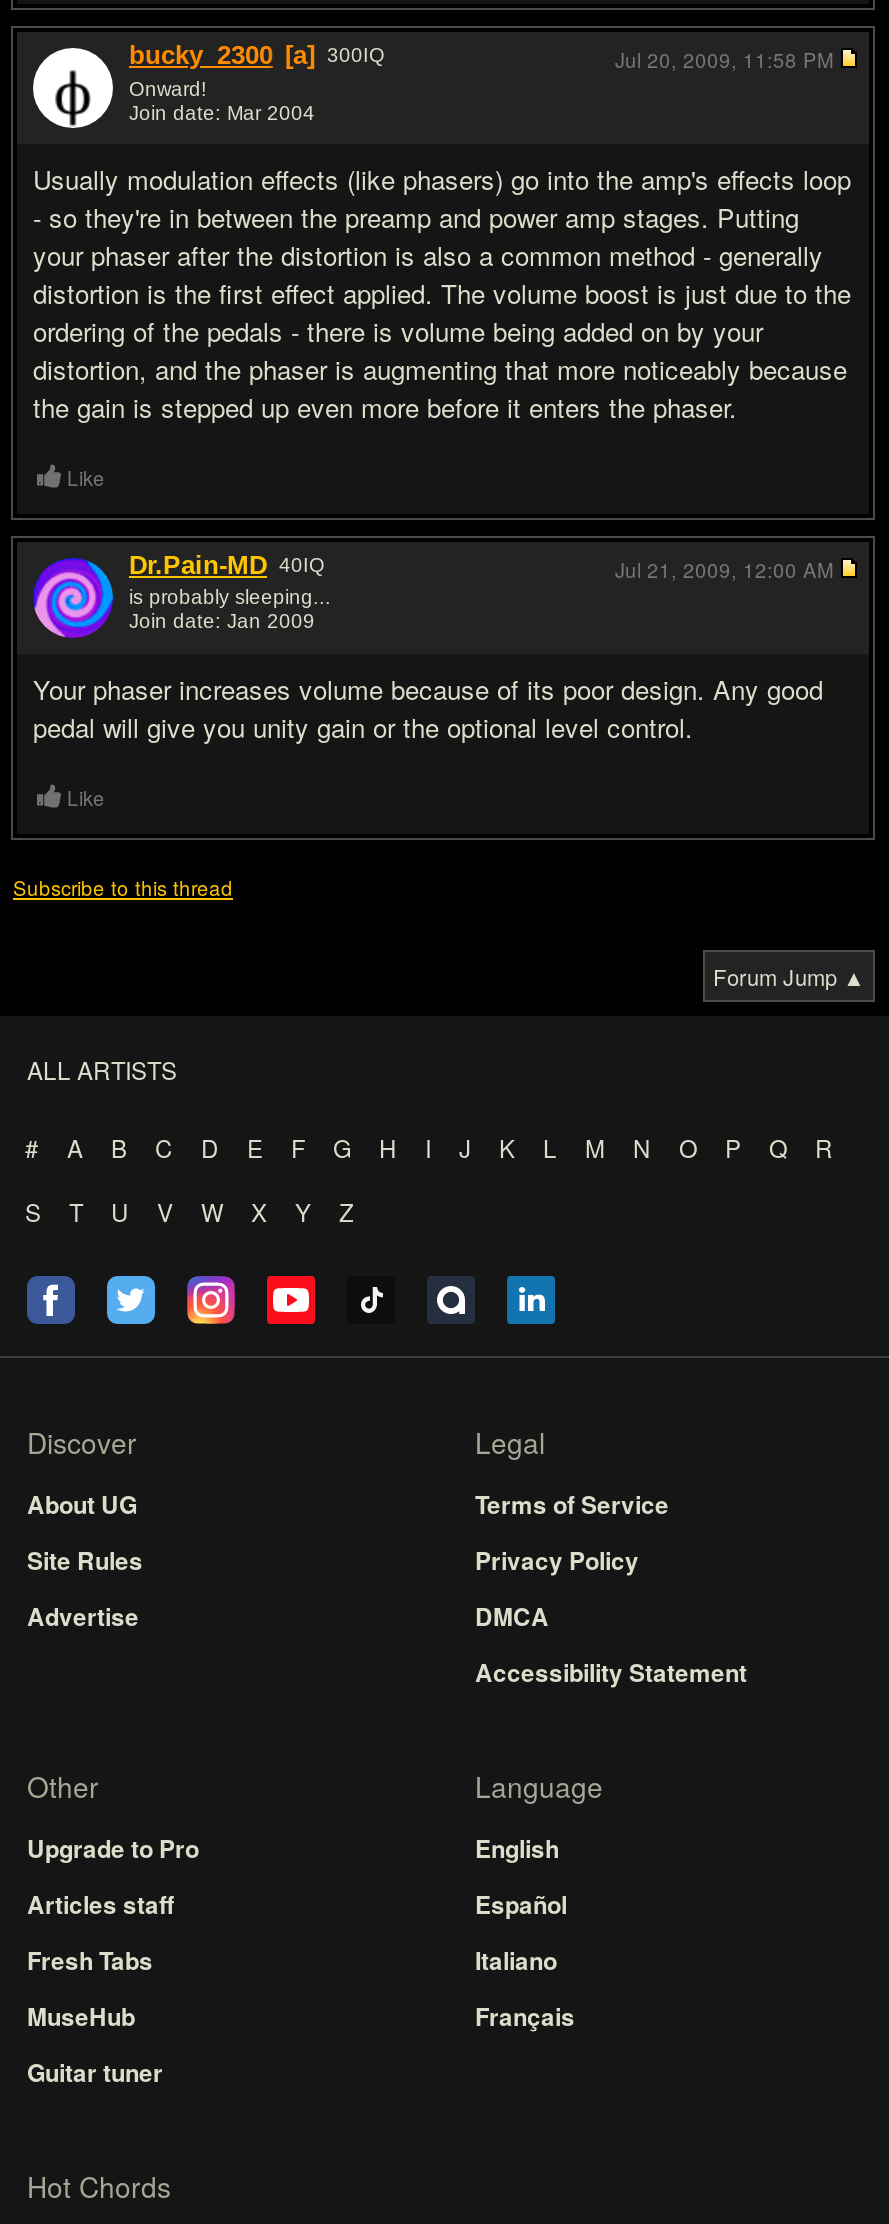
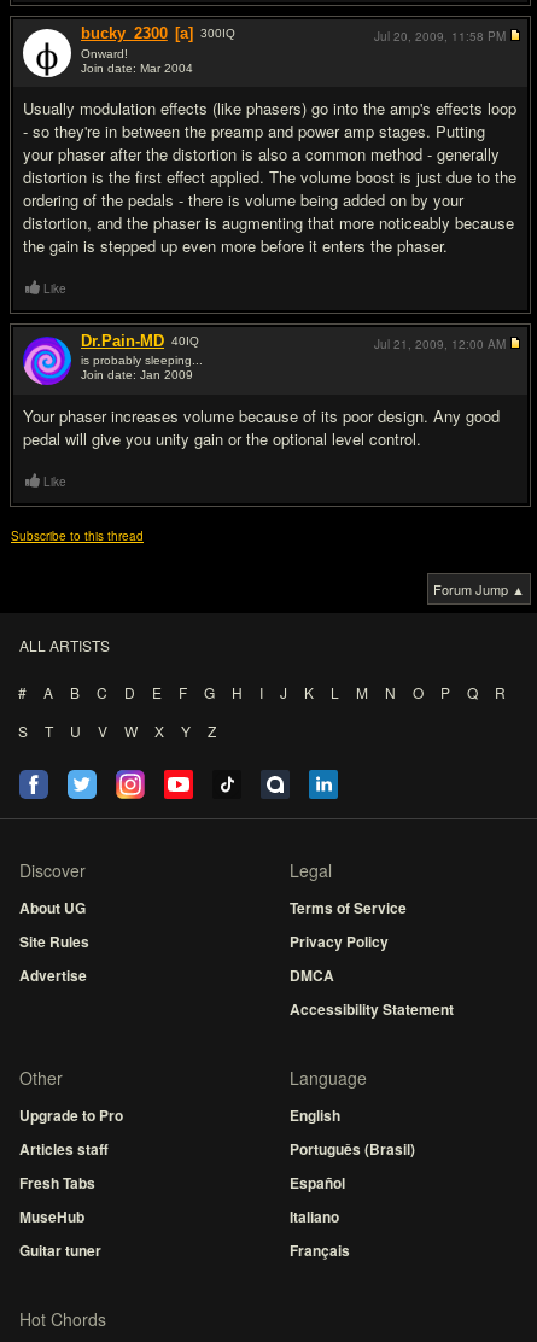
moved [475,1886,575,2034] -> [290,1172,350,1261]: Español | Italiano | Français
none -> [290,1138,415,1160] Português (Brasil)

